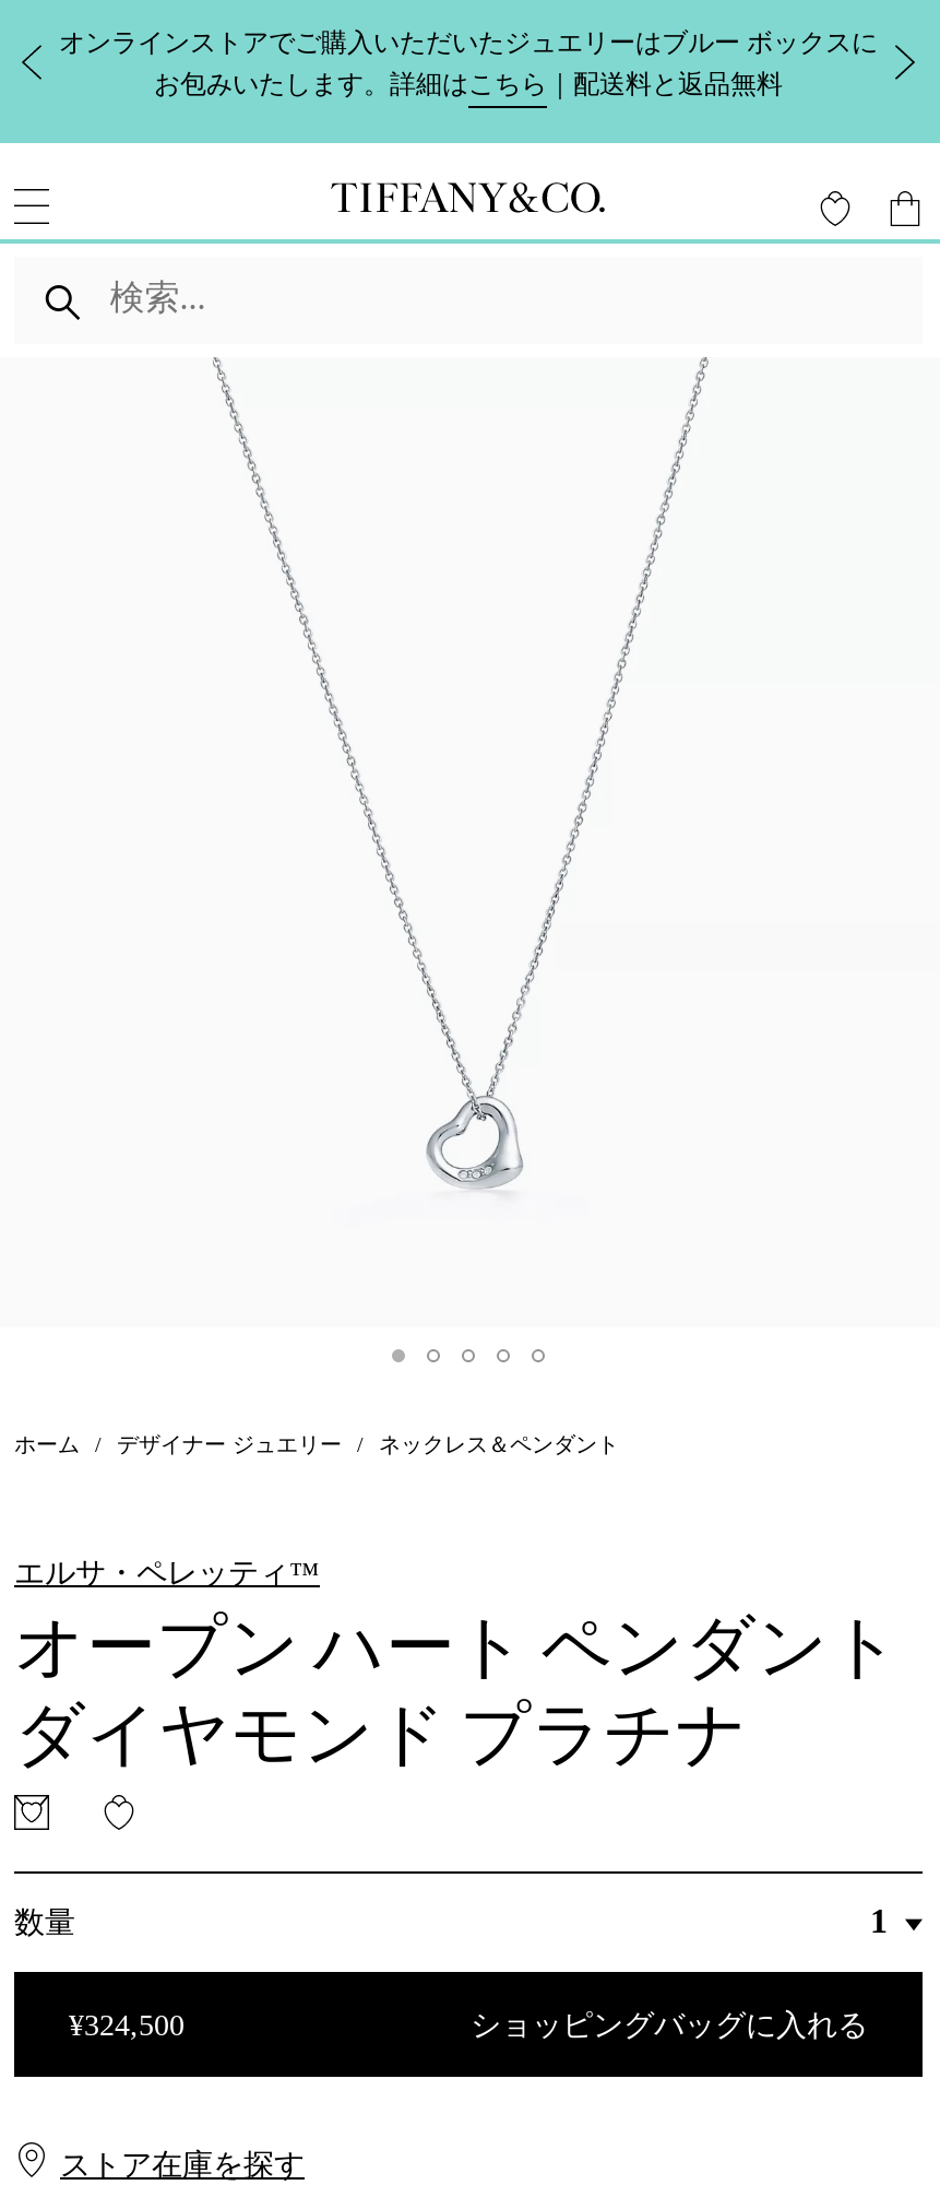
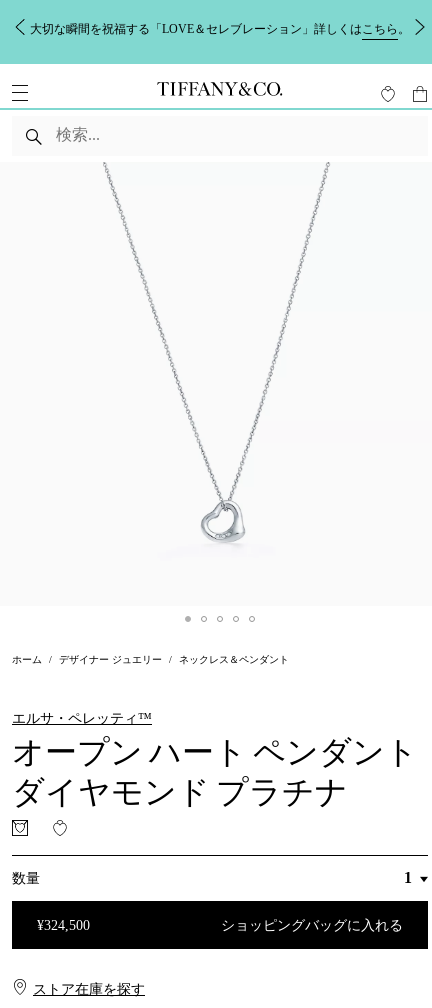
[59,27,878,99] オンラインストアでご購入いただいたジュエリーはブルー ボックスに | お包みいたします。詳細はこちら｜配送料と返品無料 -> [30,21,410,35] 大切な瞬間を祝福する「LOVE＆セレブレーション」詳しくはこちら。

